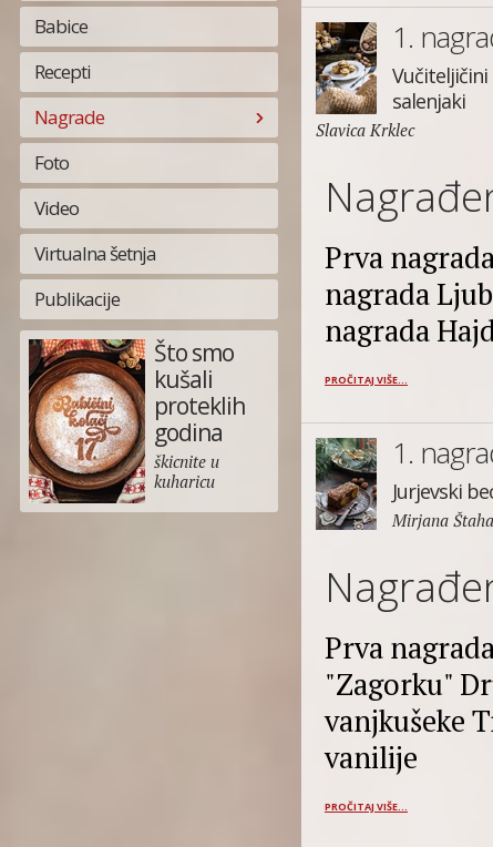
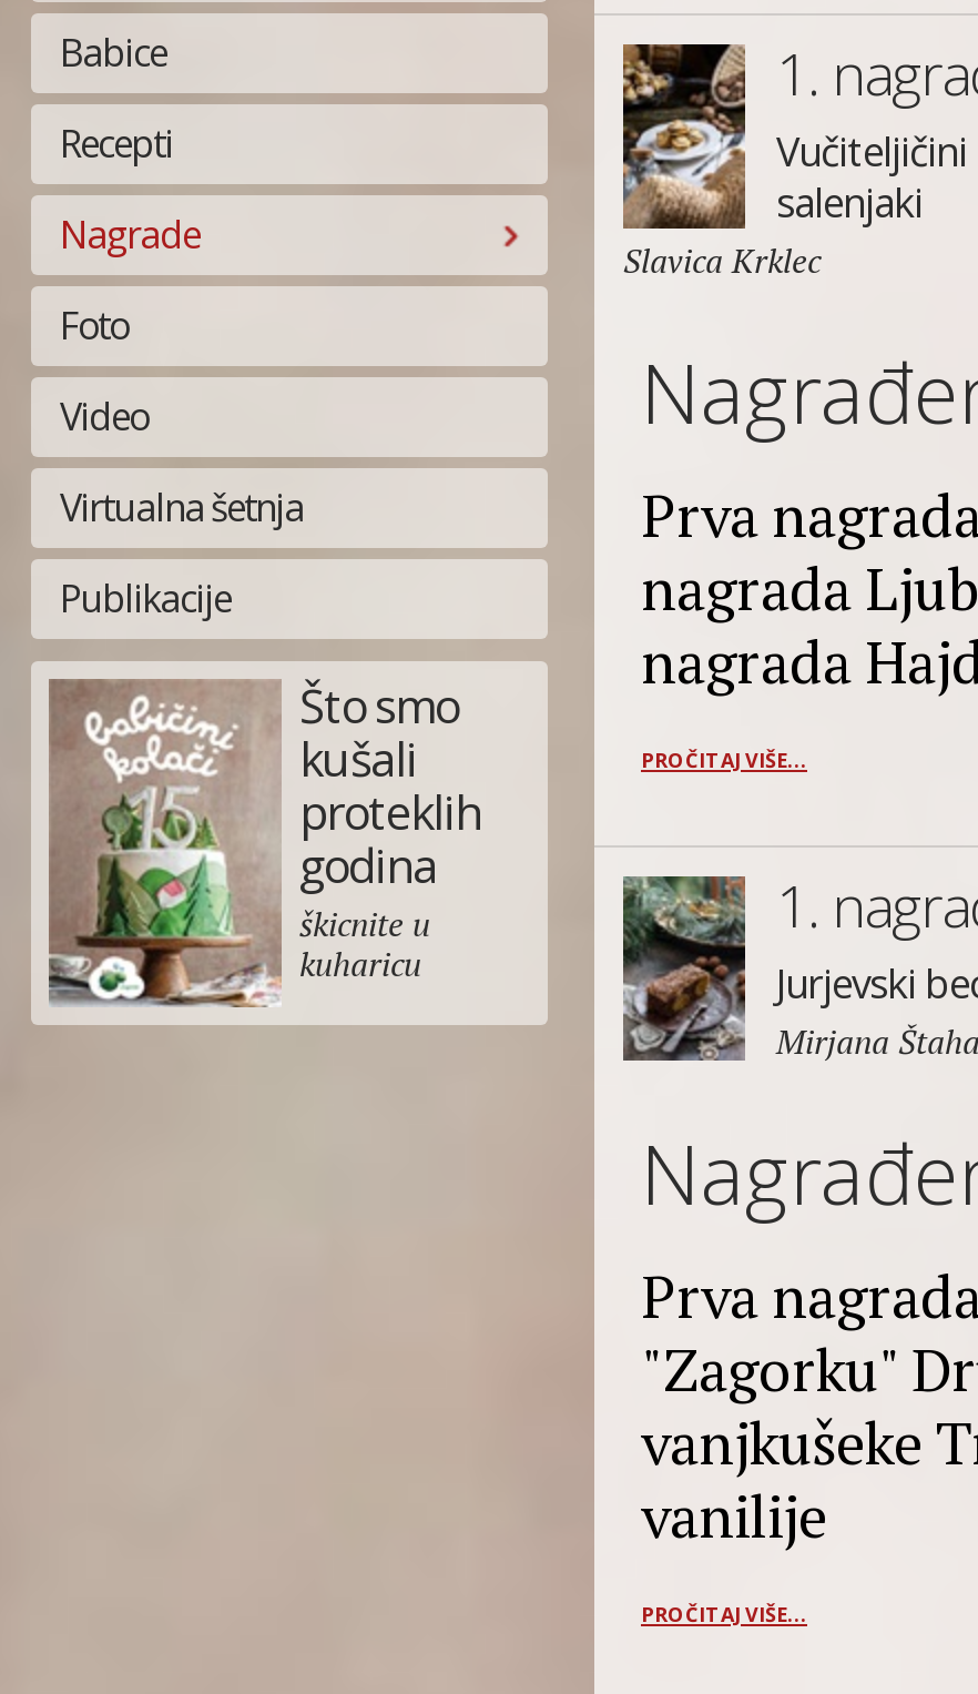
[28,338,146,504] [image] -> [47,679,282,1007] [image]

